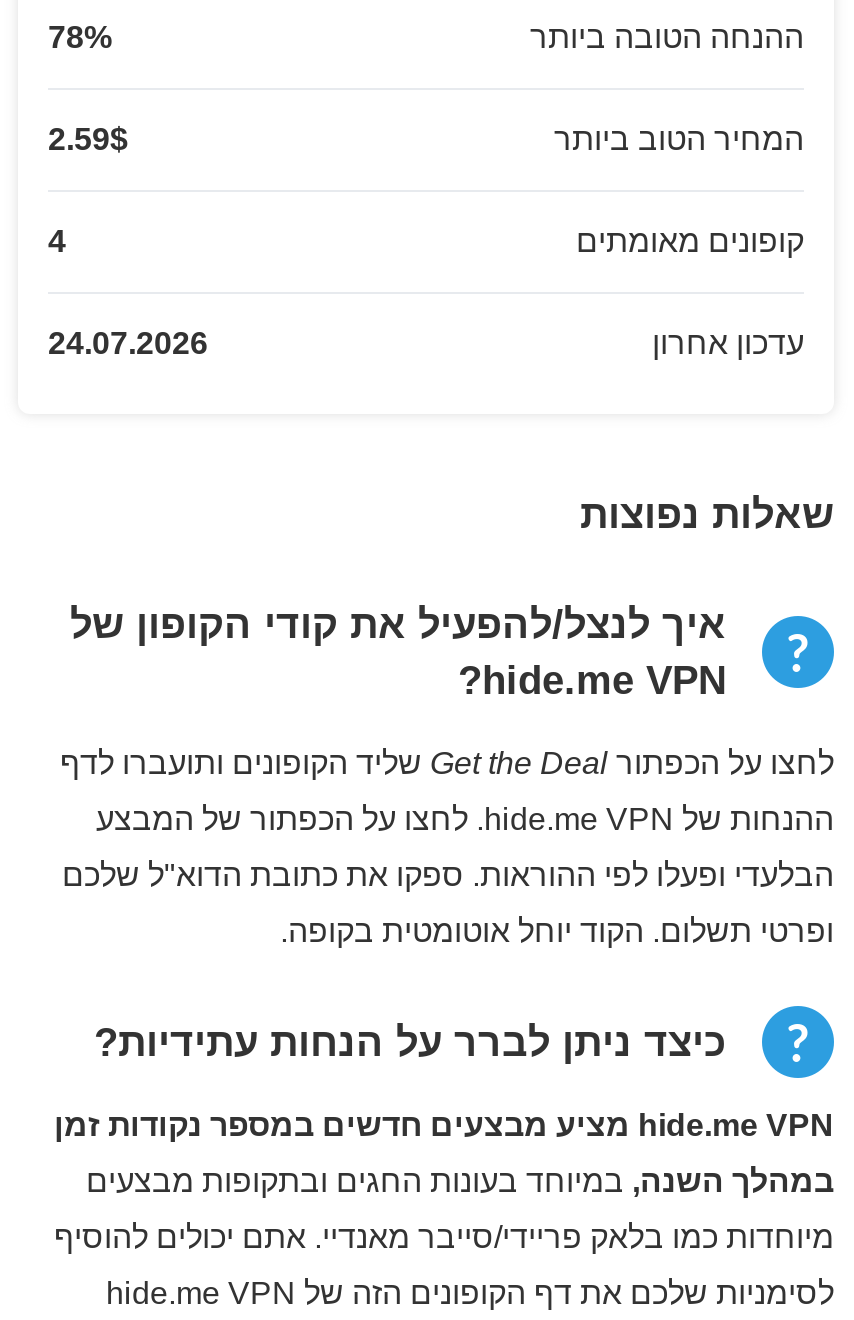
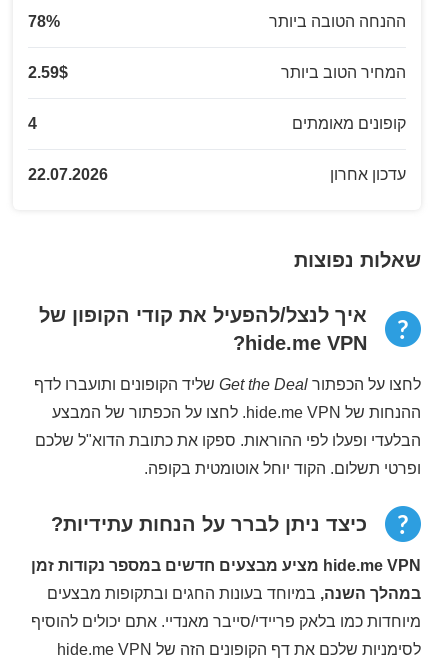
[48,326,208,360] 24.07.2026 -> [28,166,108,183] 22.07.2026

